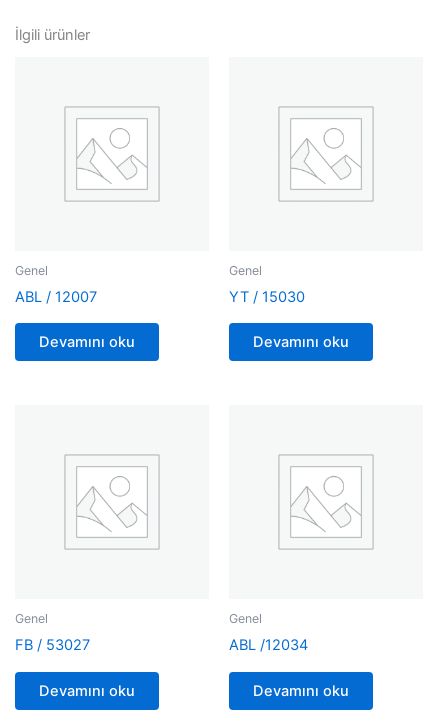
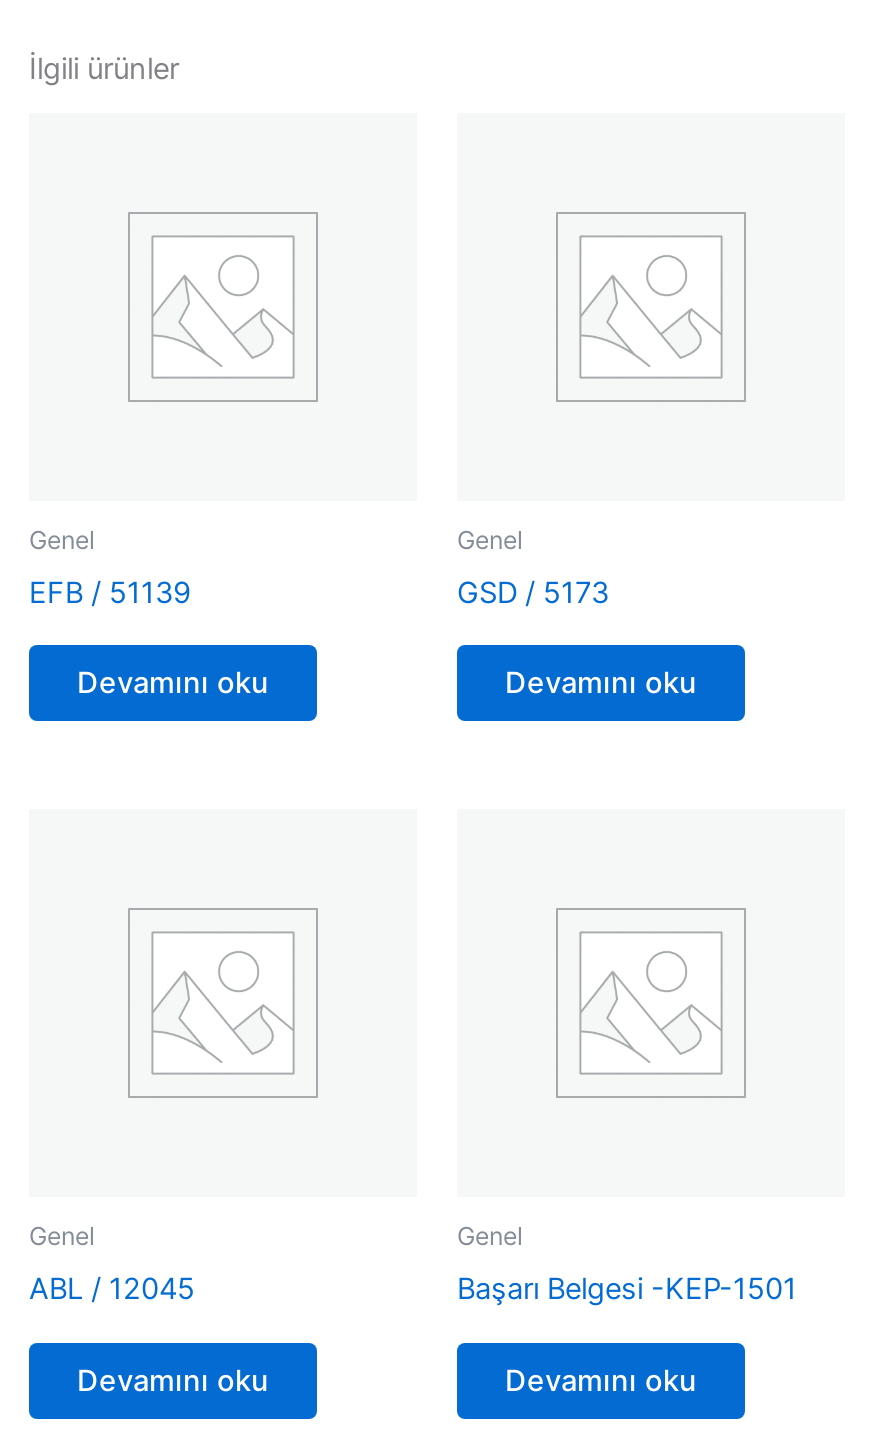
[15,288,97,306] ABL / 12007 -> [29,575,191,611] EFB / 51139
[229,288,305,306] YT / 15030 -> [457,575,609,611] GSD / 5173
[15,636,90,654] FB / 53027 -> [29,1271,195,1307] ABL / 12045
[229,636,308,654] ABL /12034 -> [457,1271,797,1307] Başarı Belgesi -KEP-1501

